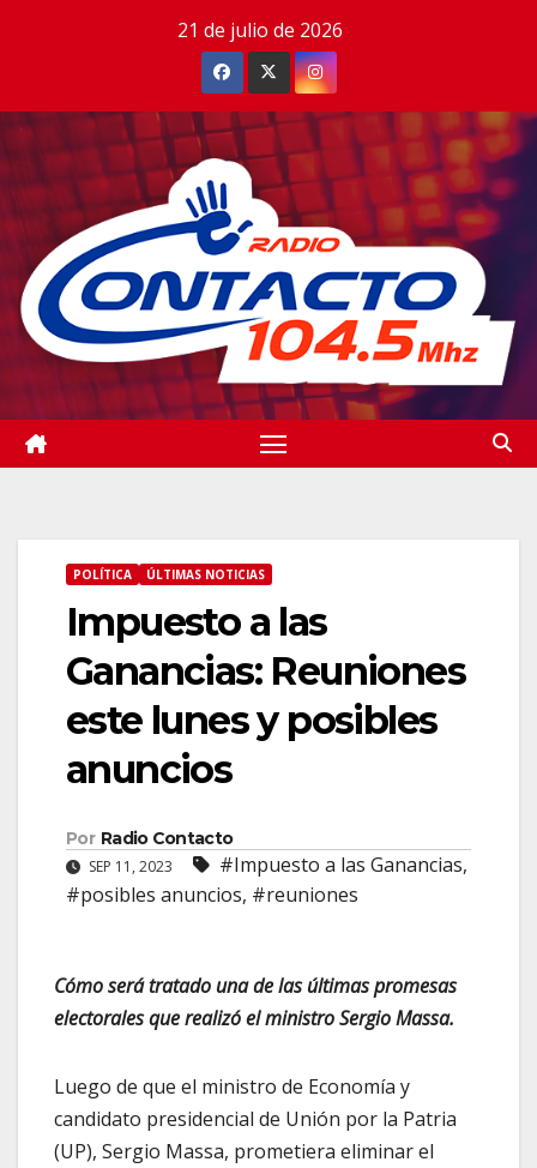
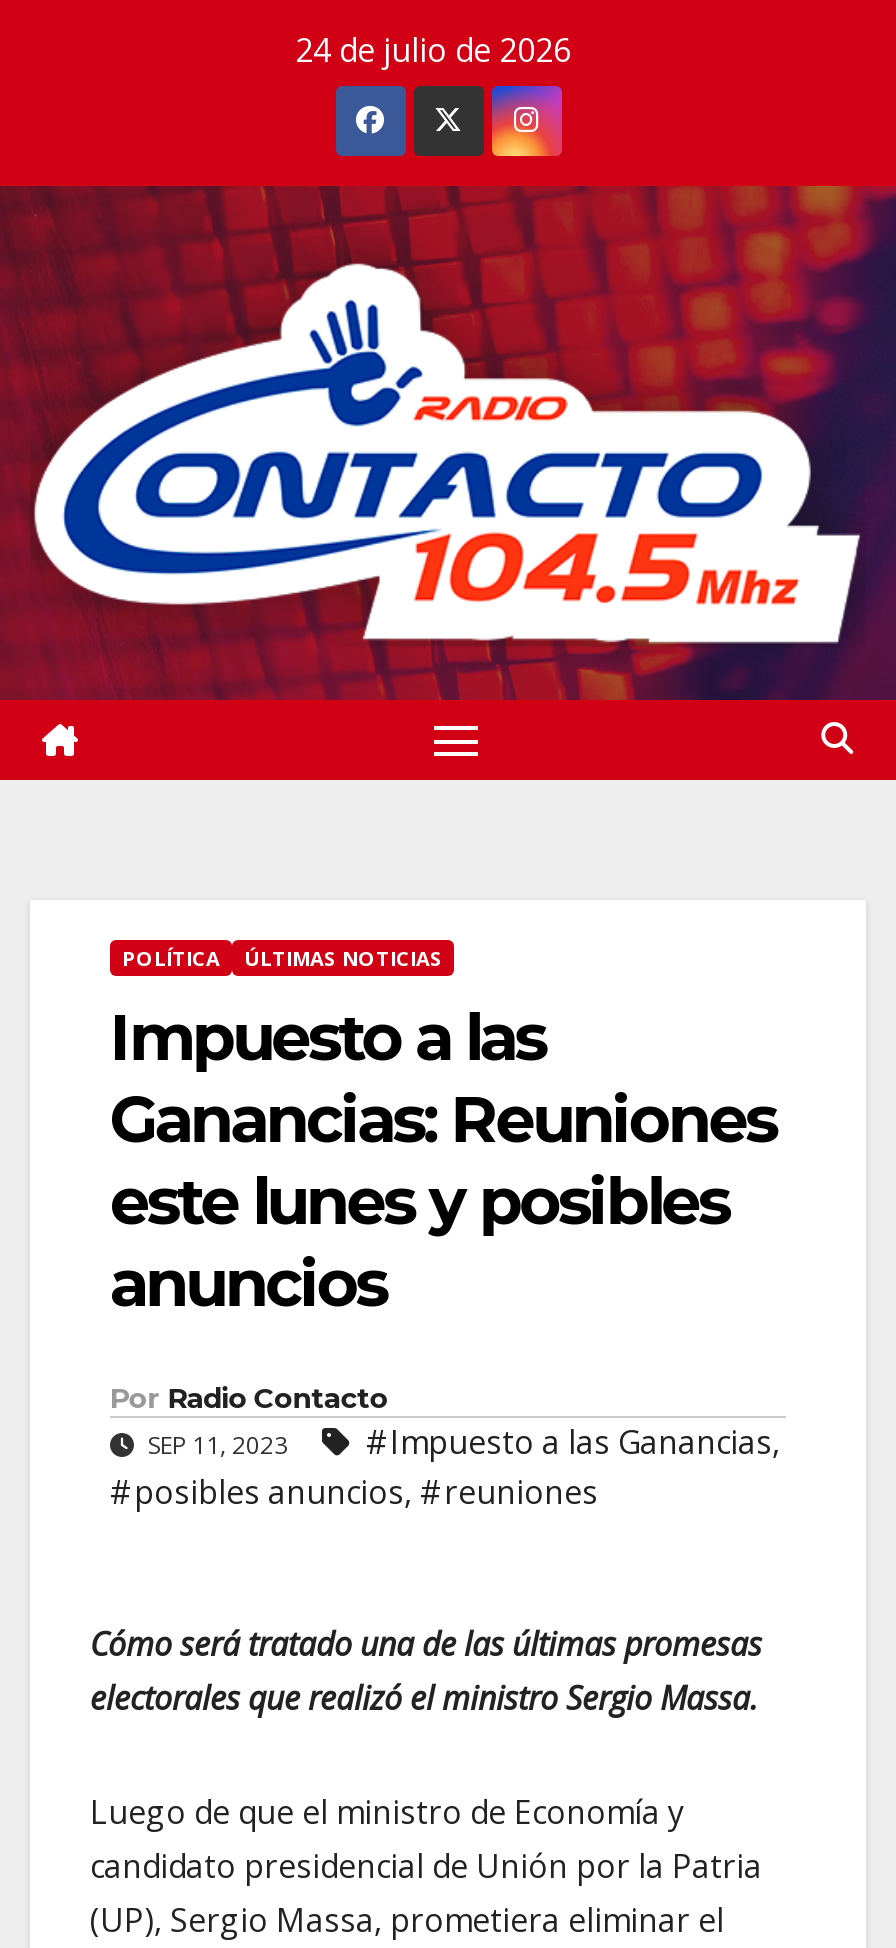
[177,17,342,43] 21 de julio de 2026 -> [295,28,571,72] 24 de julio de 2026

